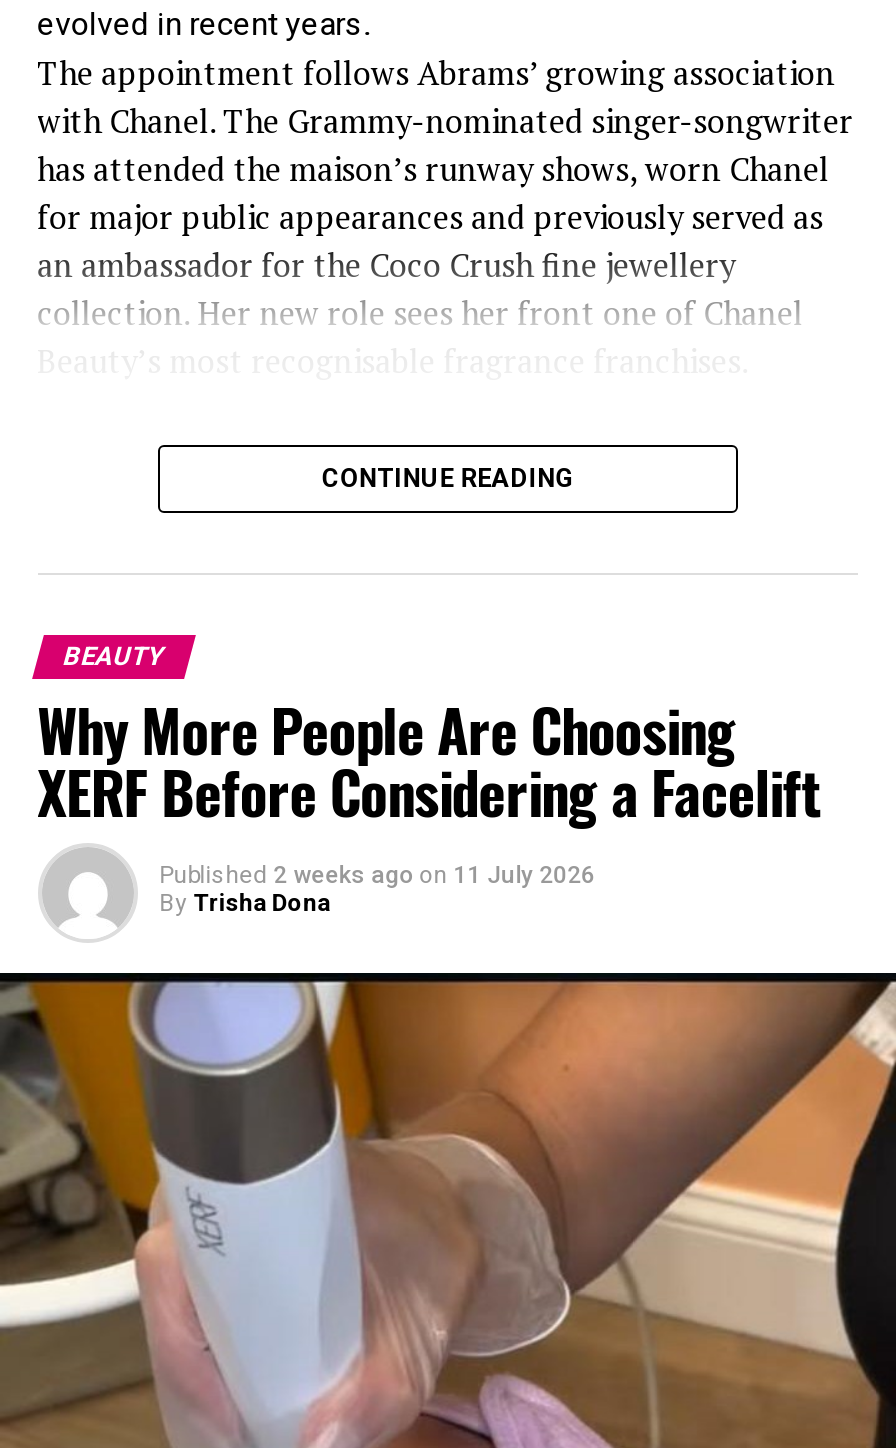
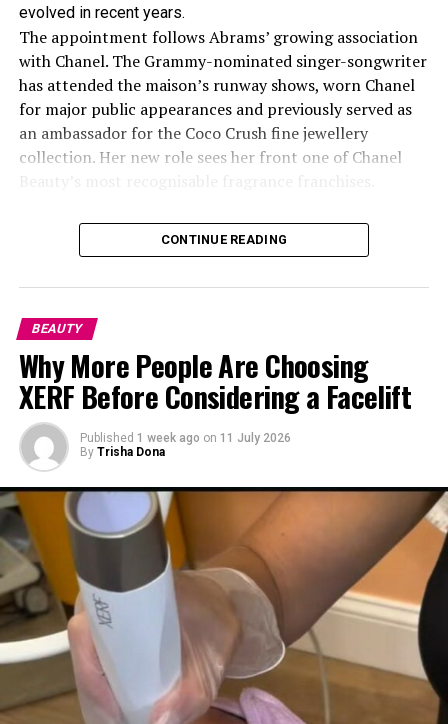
[159,862,595,890] Published 2 weeks ago on 11 July 2026 -> [80,431,291,445] Published 1 week ago on 11 July 2026

